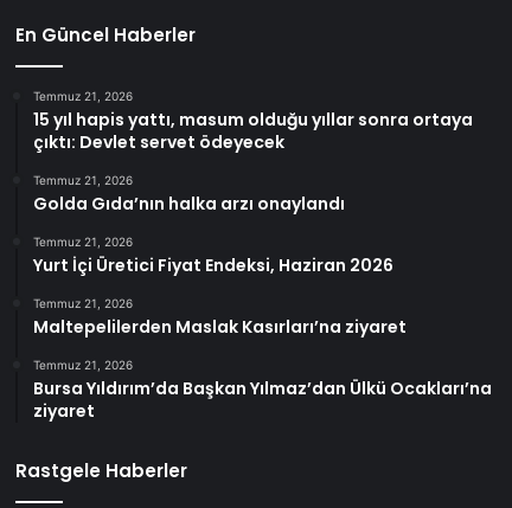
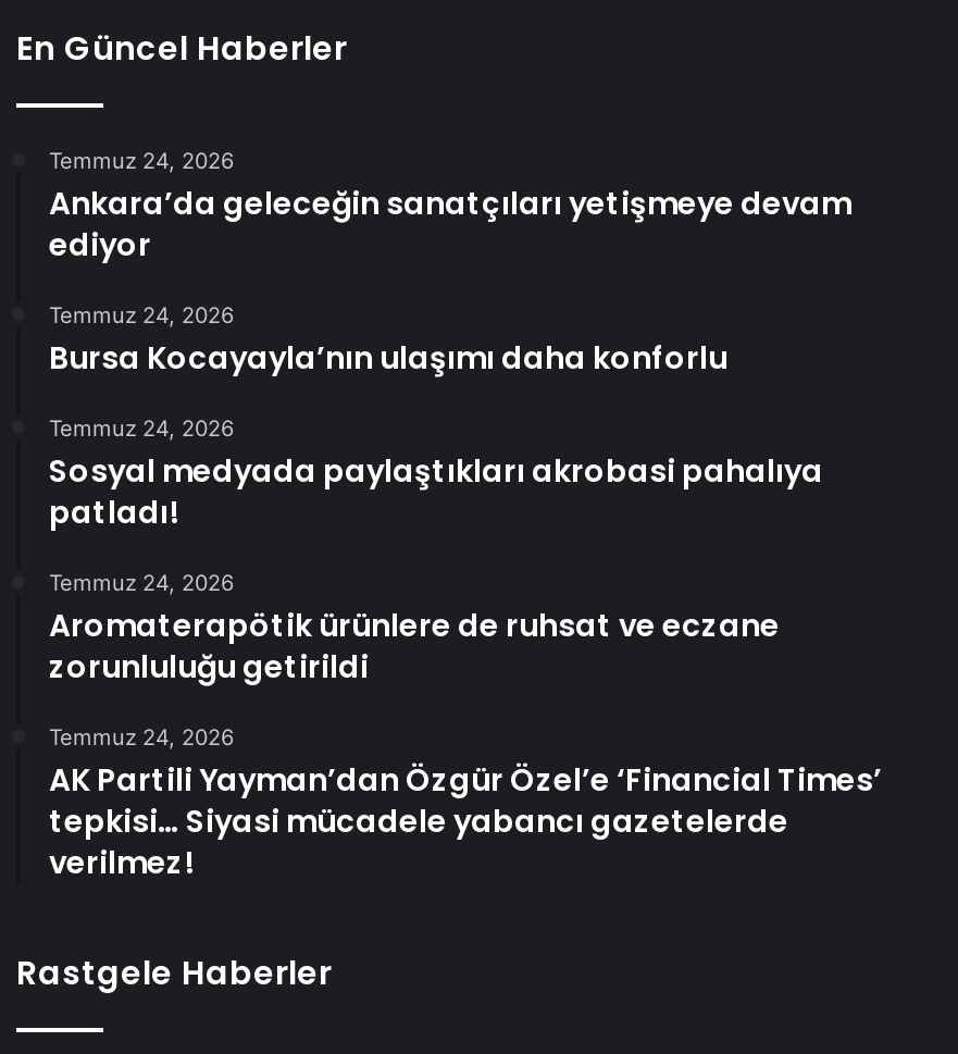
[33,89,473,154] Temmuz 21, 2026 | 15 yıl hapis yattı, masum olduğu yıllar sonra ortaya | çıktı: Devlet servet ödeyecek -> [49,147,851,267] Temmuz 24, 2026 | Ankara’da geleceğin sanatçıları yetişmeye devam | ediyor
[33,173,345,216] Temmuz 21, 2026 | Golda Gıda’nın halka arzı onaylandı -> [49,302,727,380] Temmuz 24, 2026 | Bursa Kocayayla’nın ulaşımı daha konforlu
[33,235,393,277] Temmuz 21, 2026 | Yurt İçi Üretici Fiyat Endeksi, Haziran 2026 -> [49,415,823,534] Temmuz 24, 2026 | Sosyal medyada paylaştıkları akrobasi pahalıya | patladı!
[33,296,407,339] Temmuz 21, 2026 | Maltepelilerden Maslak Kasırları’na ziyaret -> [49,569,780,689] Temmuz 24, 2026 | Aromaterapötik ürünlere de ruhsat ve eczane | zorunluluğu getirildi
[33,358,492,423] Temmuz 21, 2026 | Bursa Yıldırım’da Başkan Yılmaz’dan Ülkü Ocakları’na | ziyaret -> [49,724,882,885] Temmuz 24, 2026 | AK Partili Yayman’dan Özgür Özel’e ‘Financial Times’ | tepkisi… Siyasi mücadele yabancı gazetelerde | verilmez!

